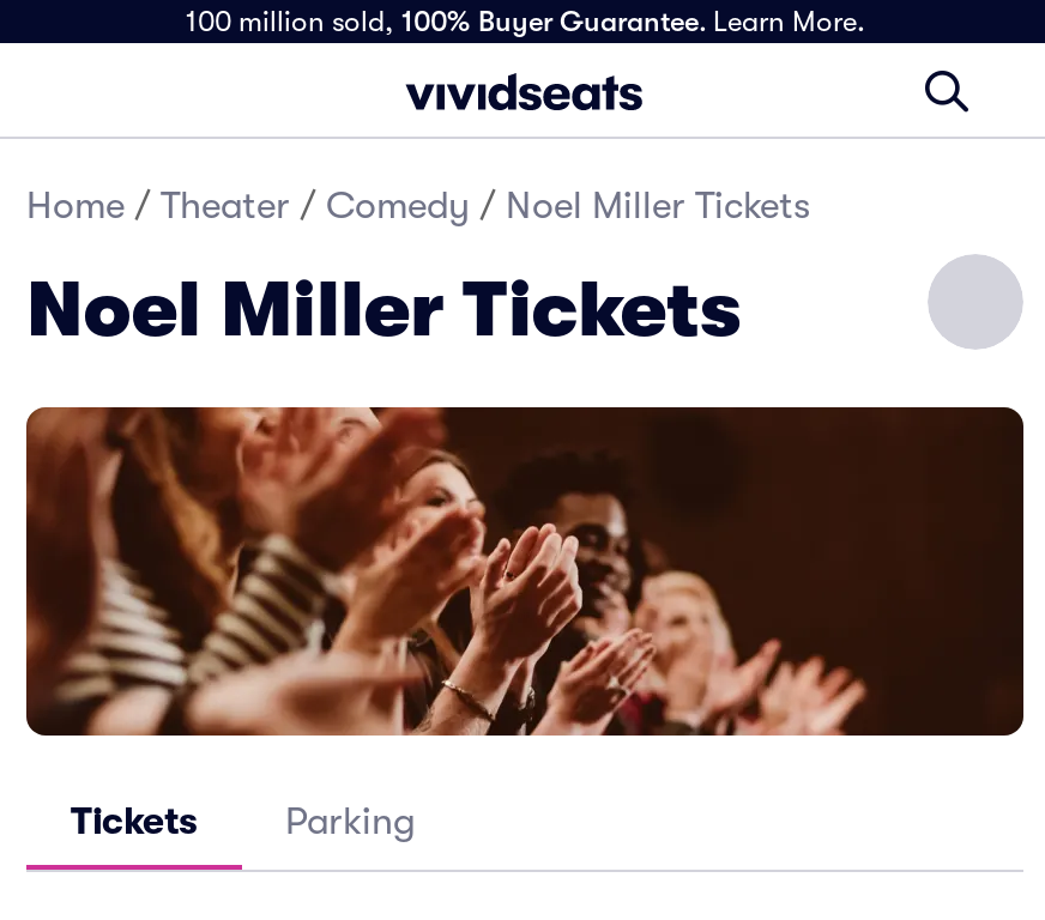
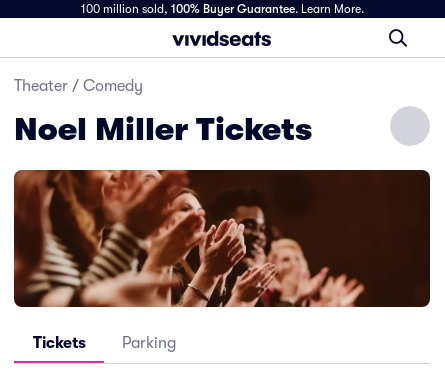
[26,184,810,228] Home / Theater / Comedy / Noel Miller Tickets -> [14,77,143,95] Theater / Comedy

